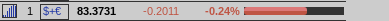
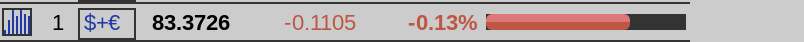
[77,5,116,17] 83.3731 -> [152,10,230,34] 83.3726
[140,5,179,17] -0.2011 -> [278,10,356,34] -0.1105
[202,5,240,17] -0.24% -> [402,10,478,34] -0.13%

